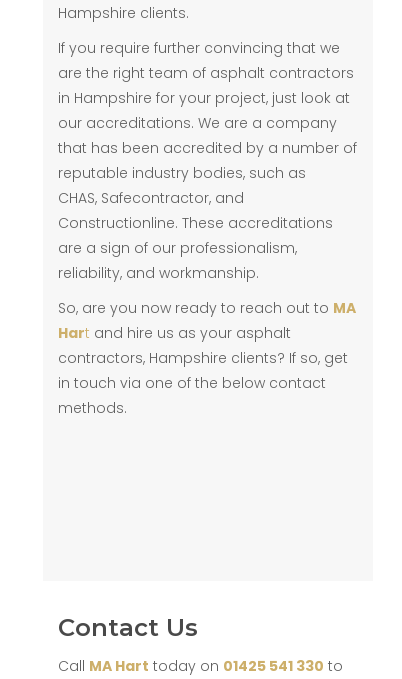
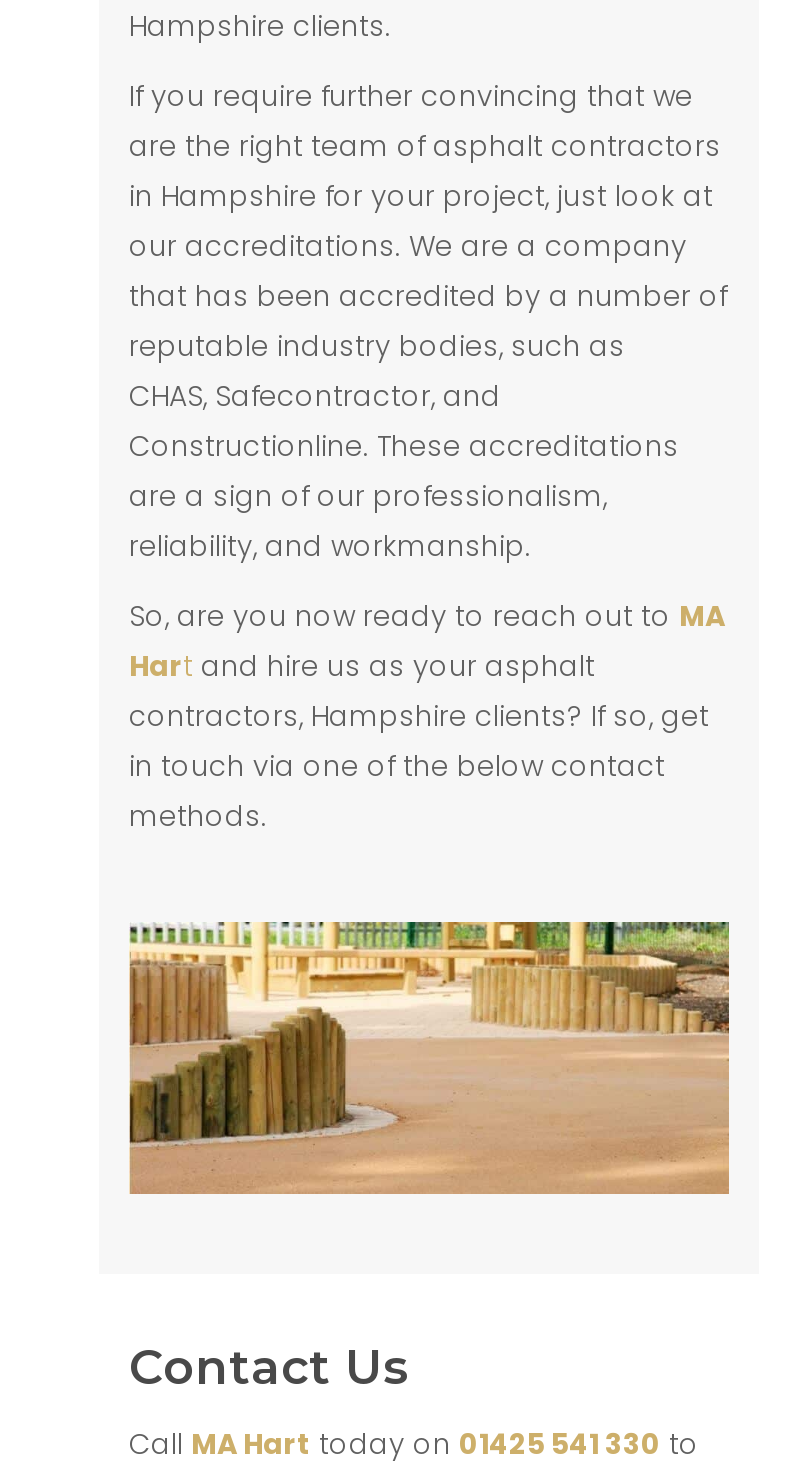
none -> [127,920,731,1196] [image]

